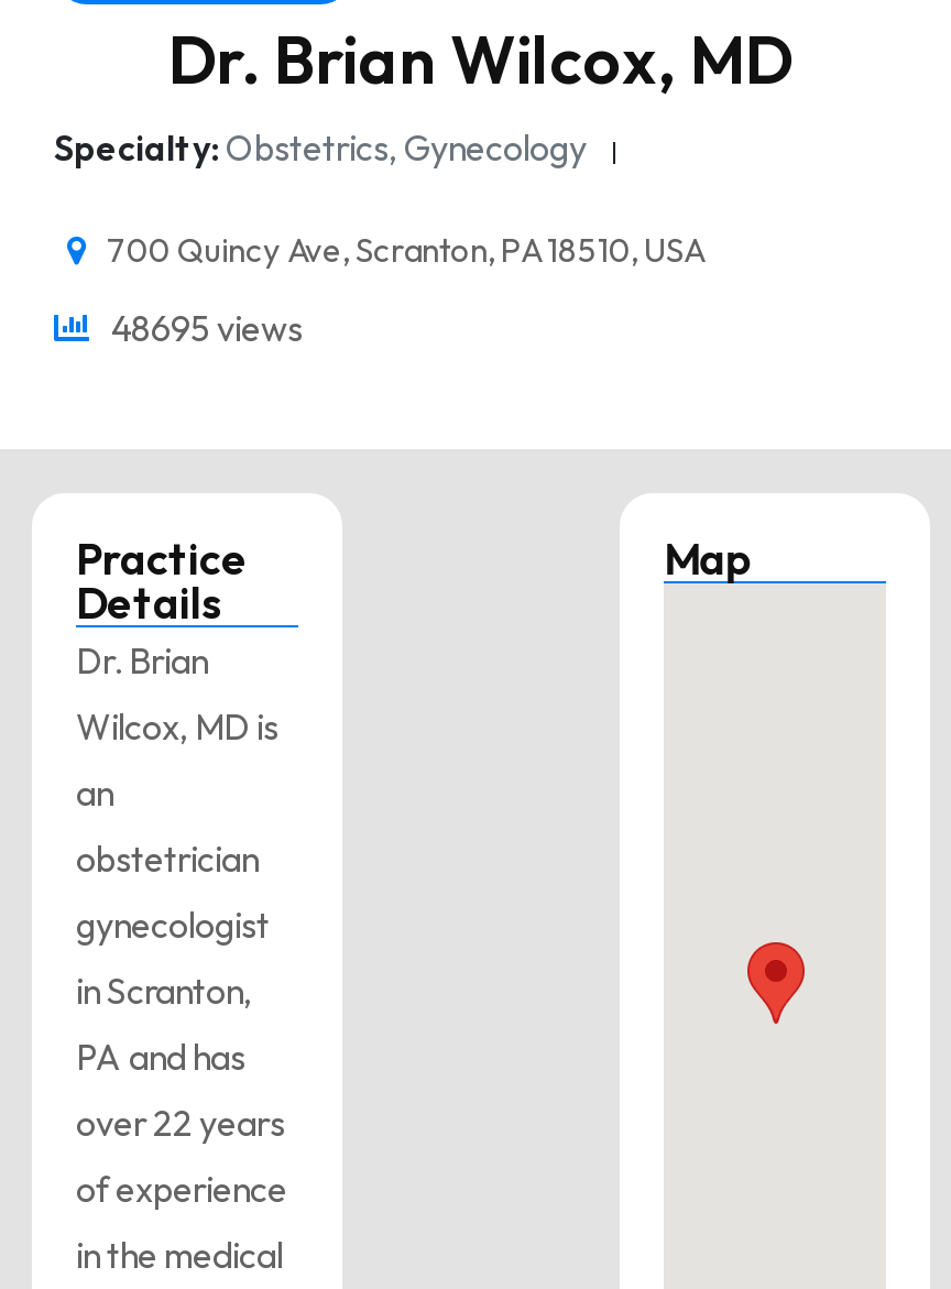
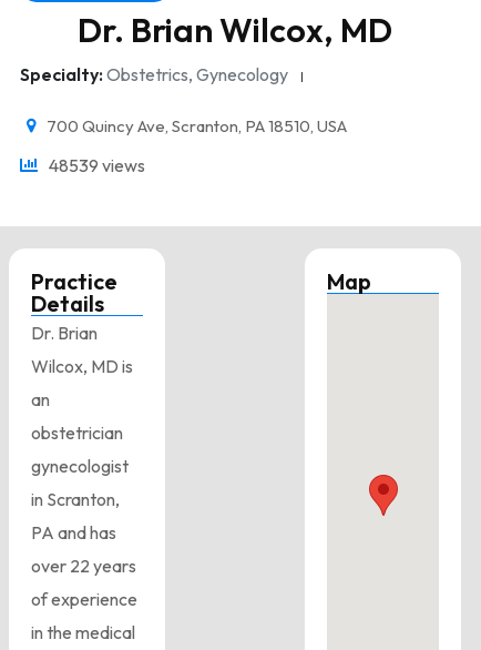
[111,306,303,350] 48695 views -> [49,154,145,177] 48539 views

